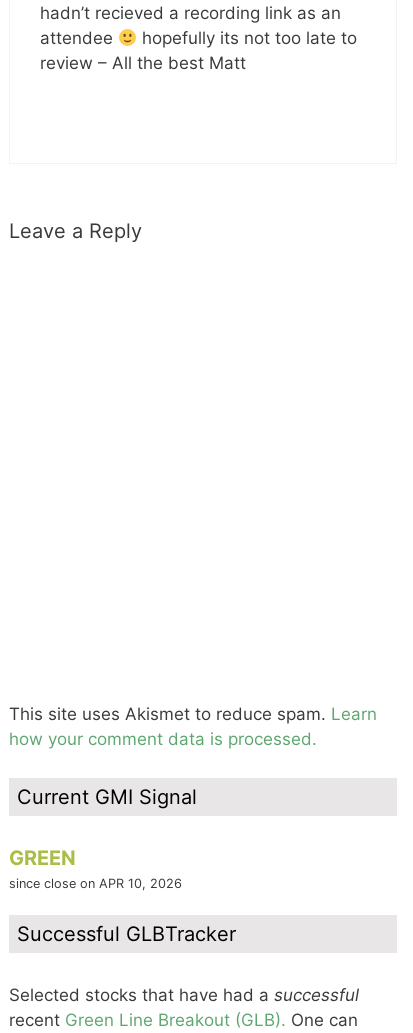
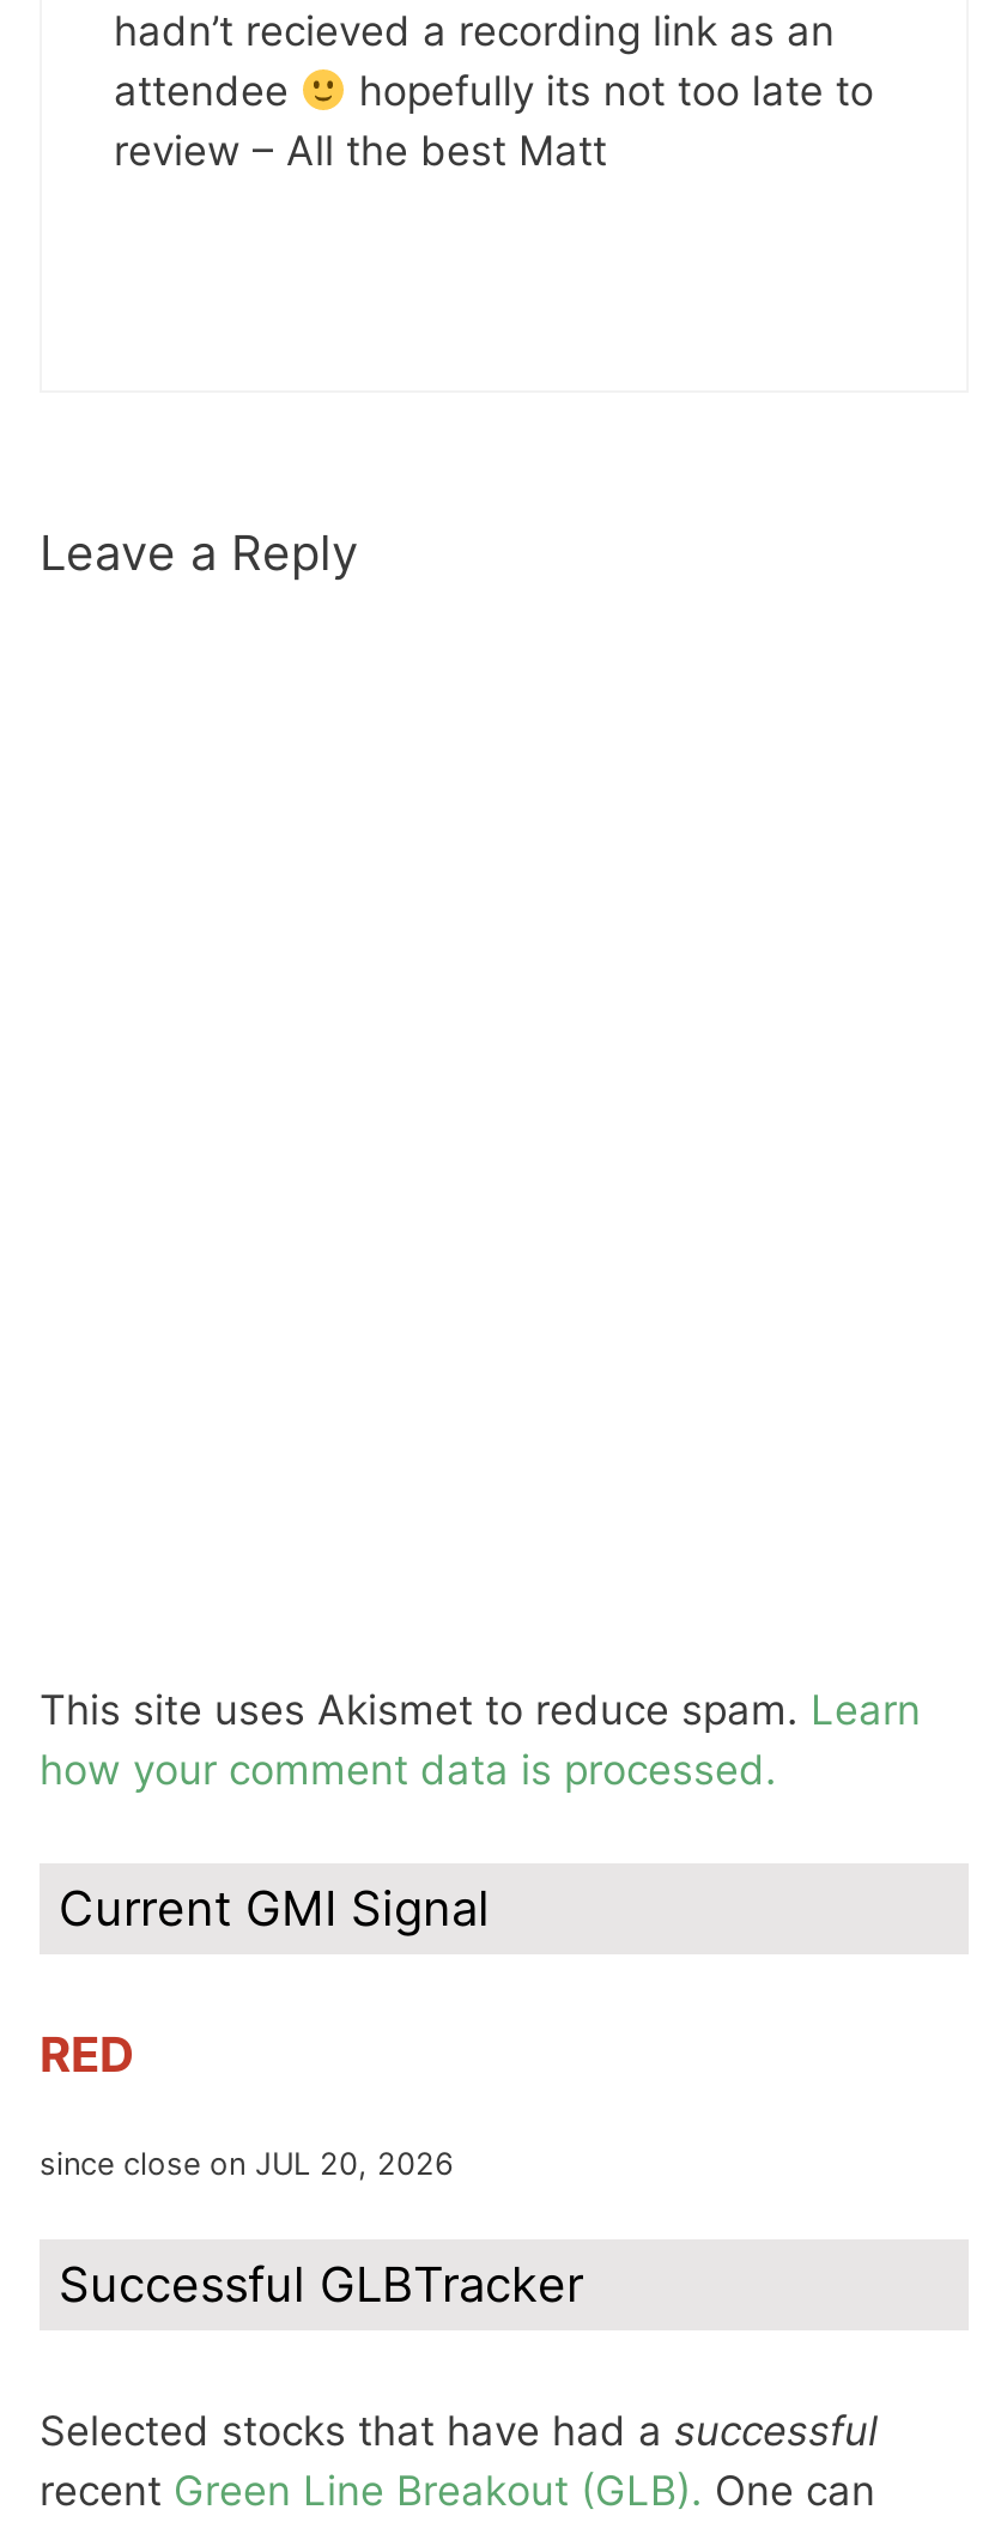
[9,846,182,891] GREEN | since close on APR 10, 2026 -> [40,2026,454,2182] RED | since close on JUL 20, 2026

